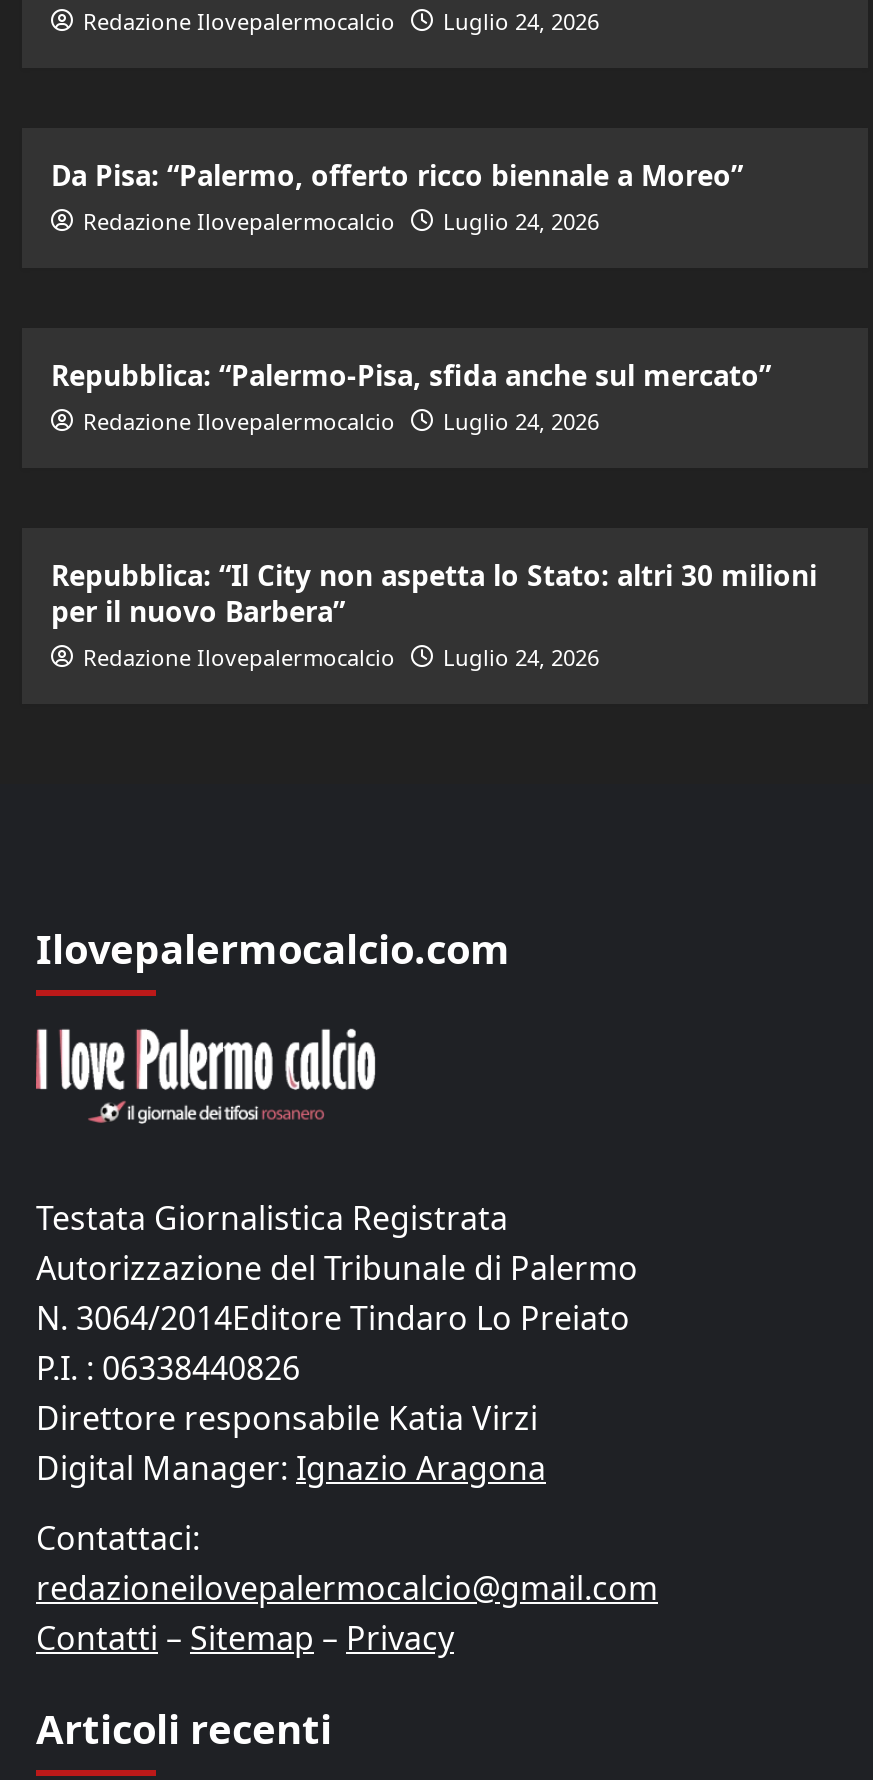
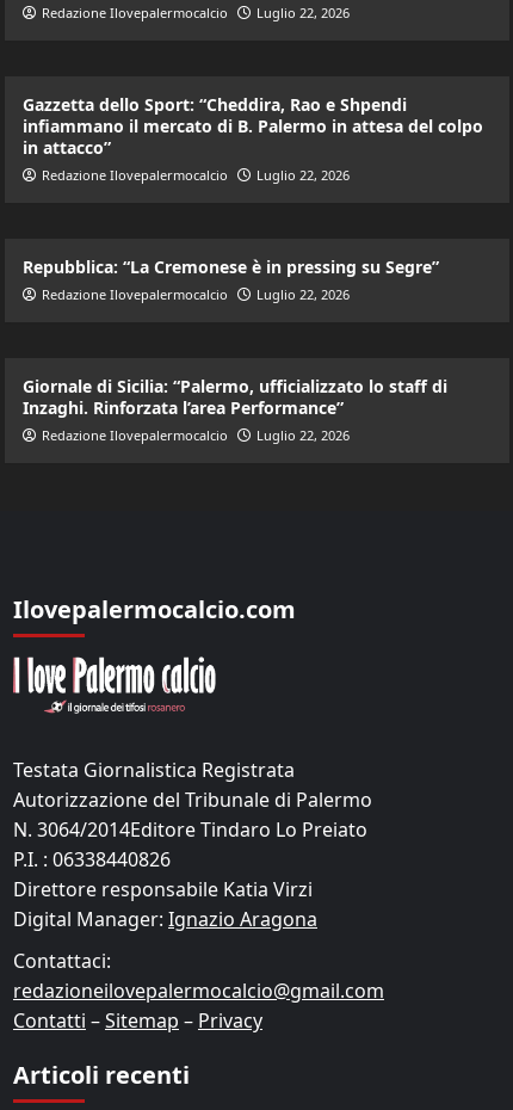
[83,6,599,36] Redazione Ilovepalermocalcio Luglio 24, 2026 -> [41,4,349,21] Redazione Ilovepalermocalcio Luglio 22, 2026
[51,156,743,194] Da Pisa: “Palermo, offerto ricco biennale a Moreo” -> [22,93,483,159] Gazzetta dello Sport: “Cheddira, Rao e Shpendi | infiammano il mercato di B. Palermo in attesa del colpo | in attacco”
[83,206,599,236] Redazione Ilovepalermocalcio Luglio 24, 2026 -> [41,166,349,184] Redazione Ilovepalermocalcio Luglio 22, 2026
[51,356,771,394] Repubblica: “Palermo-Pisa, sfida anche sul mercato” -> [22,255,438,278] Repubblica: “La Cremonese è in pressing su Segre”
[83,406,599,436] Redazione Ilovepalermocalcio Luglio 24, 2026 -> [41,285,349,303] Redazione Ilovepalermocalcio Luglio 22, 2026
[51,556,817,630] Repubblica: “Il City non aspetta lo Stato: altri 30 milioni | per il nuovo Barbera” -> [22,375,447,419] Giornale di Sicilia: “Palermo, ufficializzato lo staff di | Inzaghi. Rinforzata l’area Performance”
[83,642,599,672] Redazione Ilovepalermocalcio Luglio 24, 2026 -> [41,426,349,444] Redazione Ilovepalermocalcio Luglio 22, 2026

